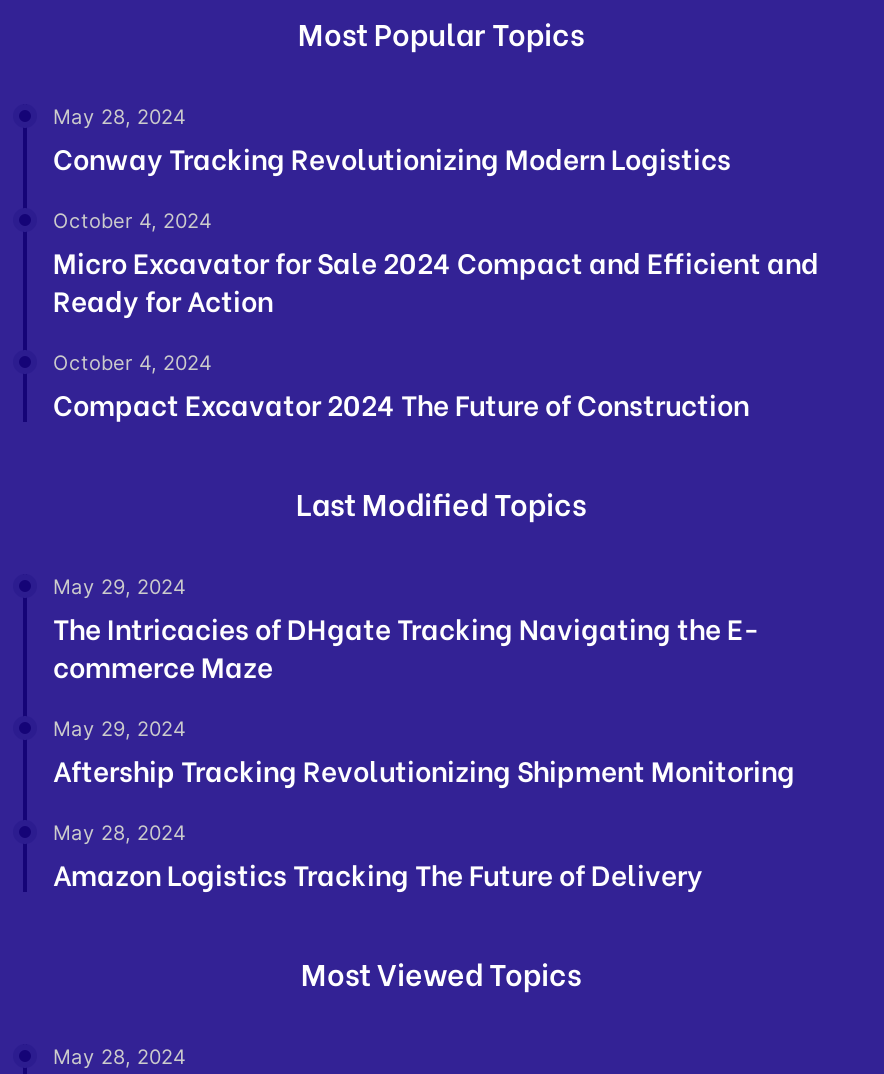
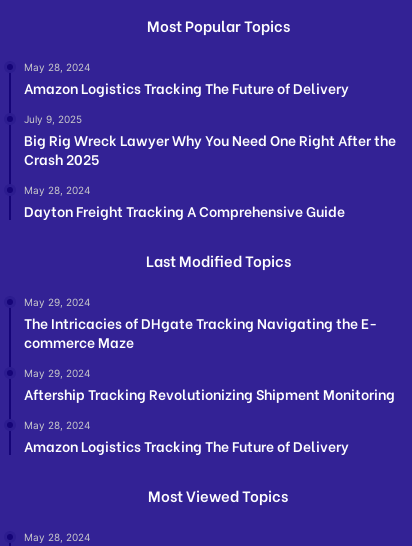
[53,137,731,179] Conway Tracking Revolutionizing Modern Logistics -> [24,77,349,98] Amazon Logistics Tracking The Future of Delivery
[53,209,819,321] October 4, 2024 | Micro Excavator for Sale 2024 Compact and Efficient and | Ready for Action -> [24,113,396,169] July 9, 2025 | Big Rig Wreck Lawyer Why You Need One Right After the | Crash 2025
[53,351,749,425] October 4, 2024 | Compact Excavator 2024 The Future of Construction -> [24,184,345,221] May 28, 2024 | Dayton Freight Tracking A Comprehensive Guide

